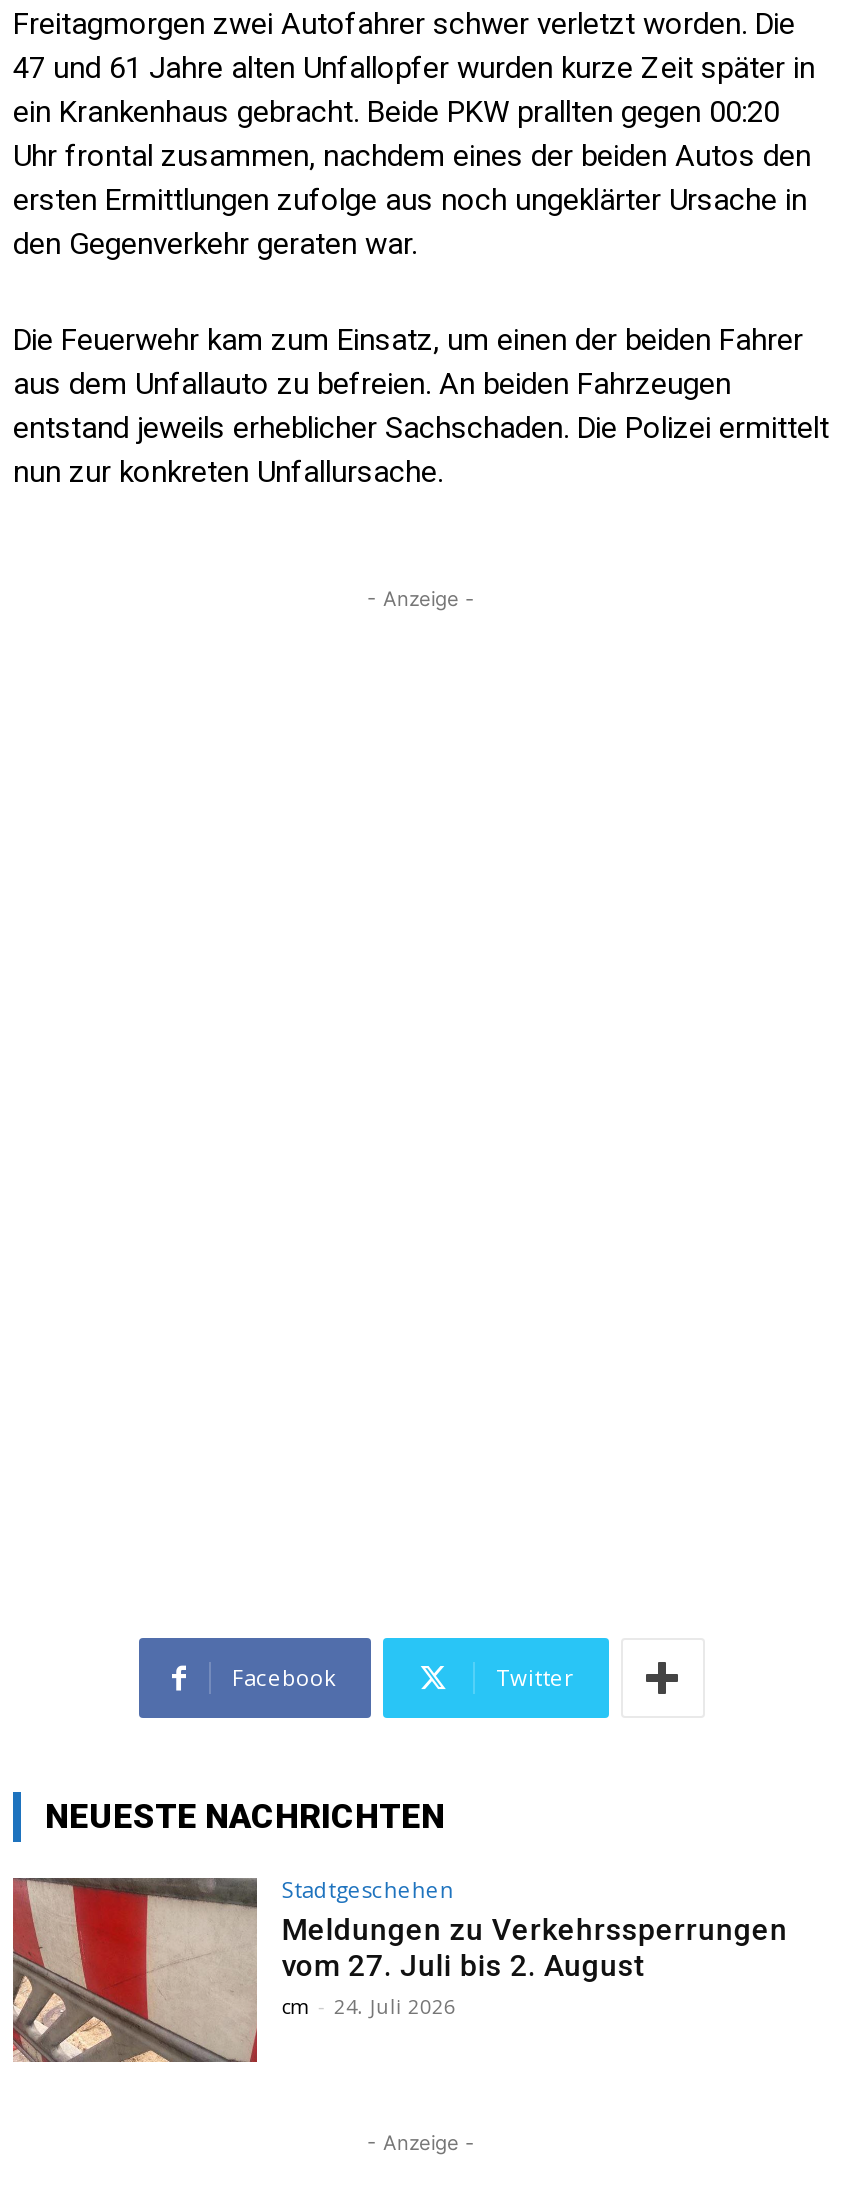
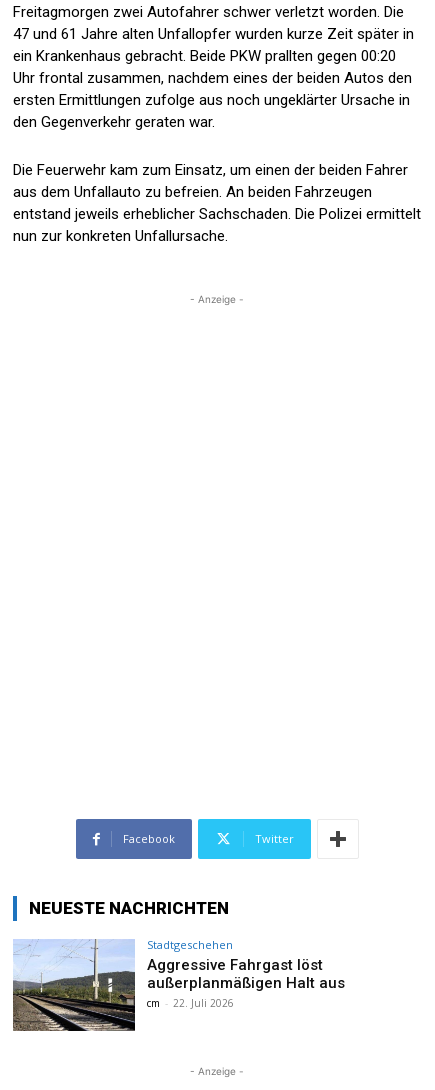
[11,1876,788,2064] [image] | Meldungen zu Verkehrssperrungen | vom 27. Juli bis 2. August | cm - 24. Juli 2026 -> [12,939,345,1032] [image] | Aggressive Fahrgast löst | außerplanmäßigen Halt aus | cm - 22. Juli 2026

